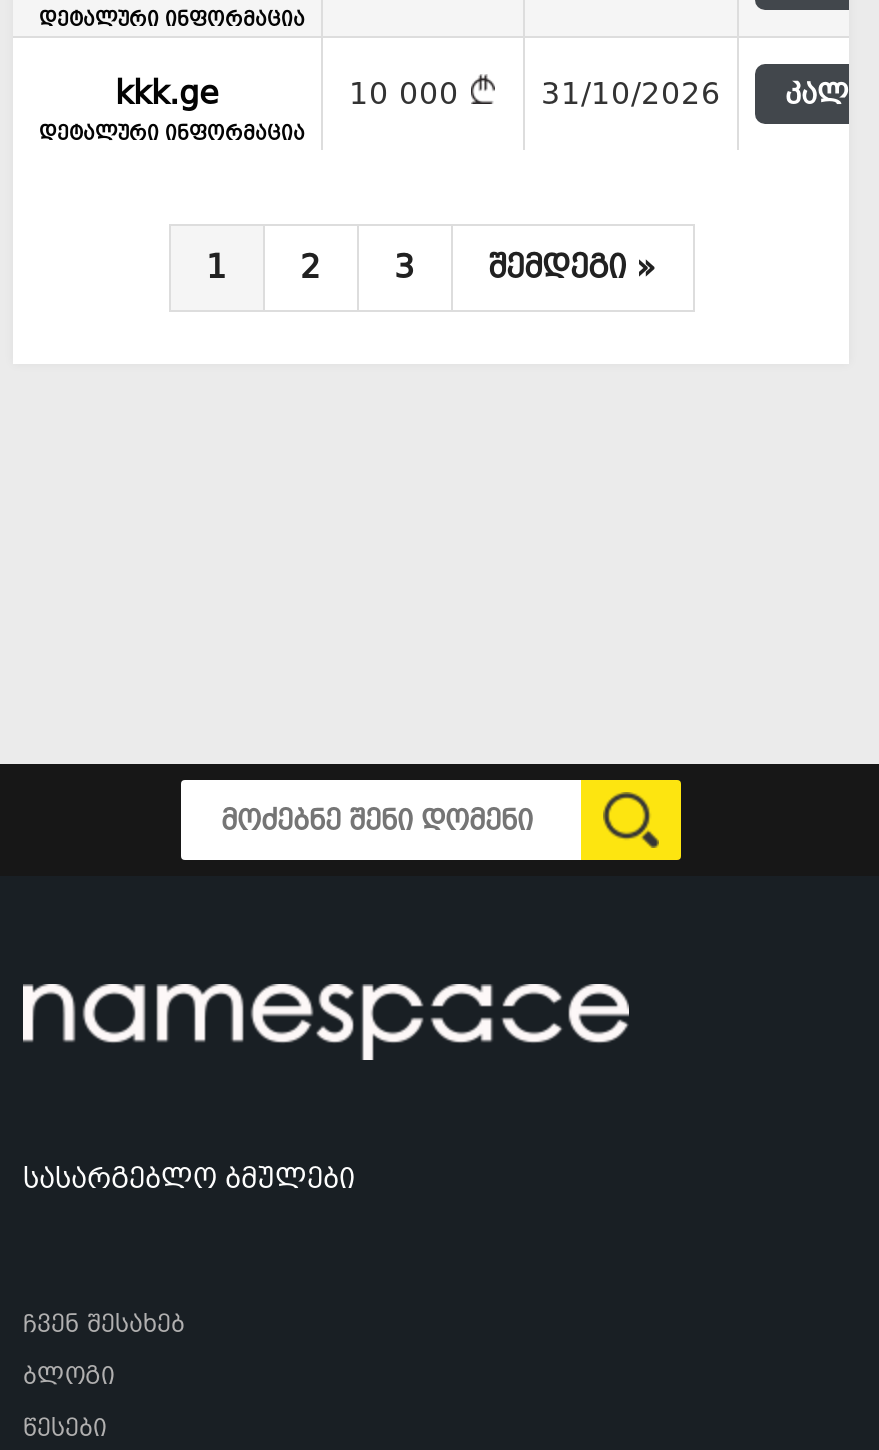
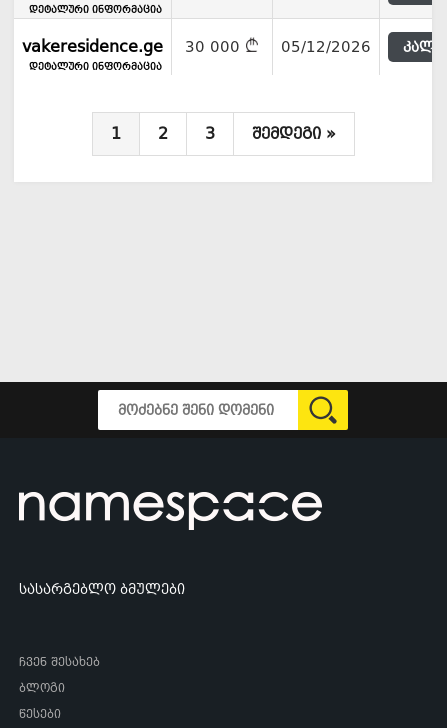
[115,74,219,112] kkk.ge -> [22,37,163,56] vakeresidence.ge
[349,76,469,112] 10 000 -> [185,38,245,56] 30 000
[541,76,721,112] 31/10/2026 -> [281,38,371,56] 05/12/2026

